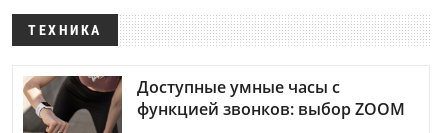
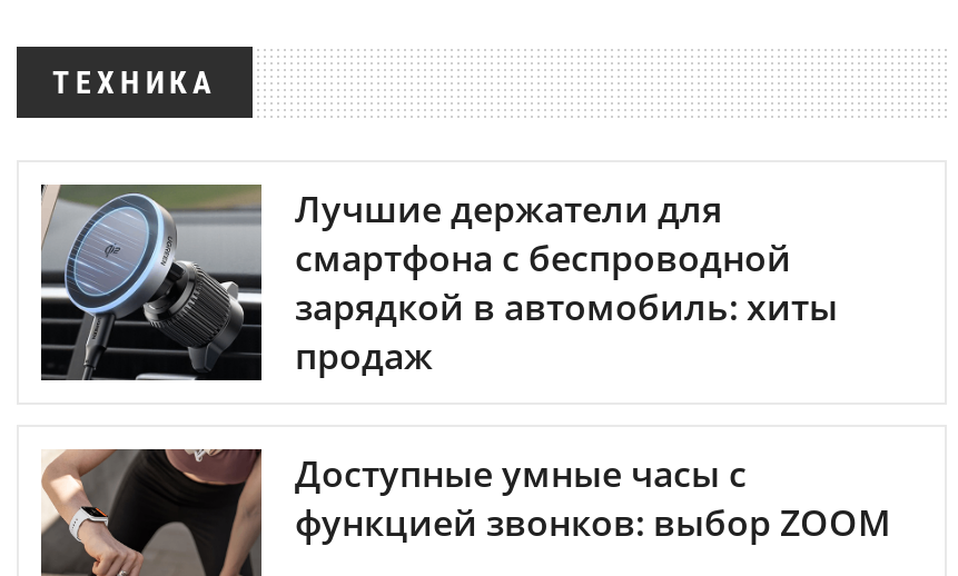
none -> [39,182,838,383] [image] | Лучшие держатели для | смартфона с беспроводной | зарядкой в автомобиль: хиты | продаж

